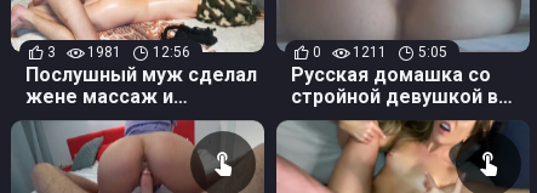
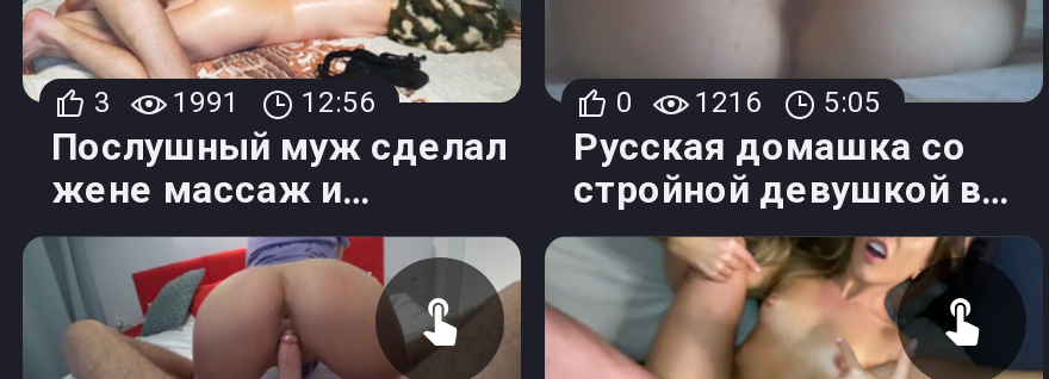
[47,44,190,61] 3 1981 12:56 -> [94,86,375,120] 3 1991 12:56
[313,44,447,61] 0 1211 5:05 -> [616,86,881,120] 0 1216 5:05

